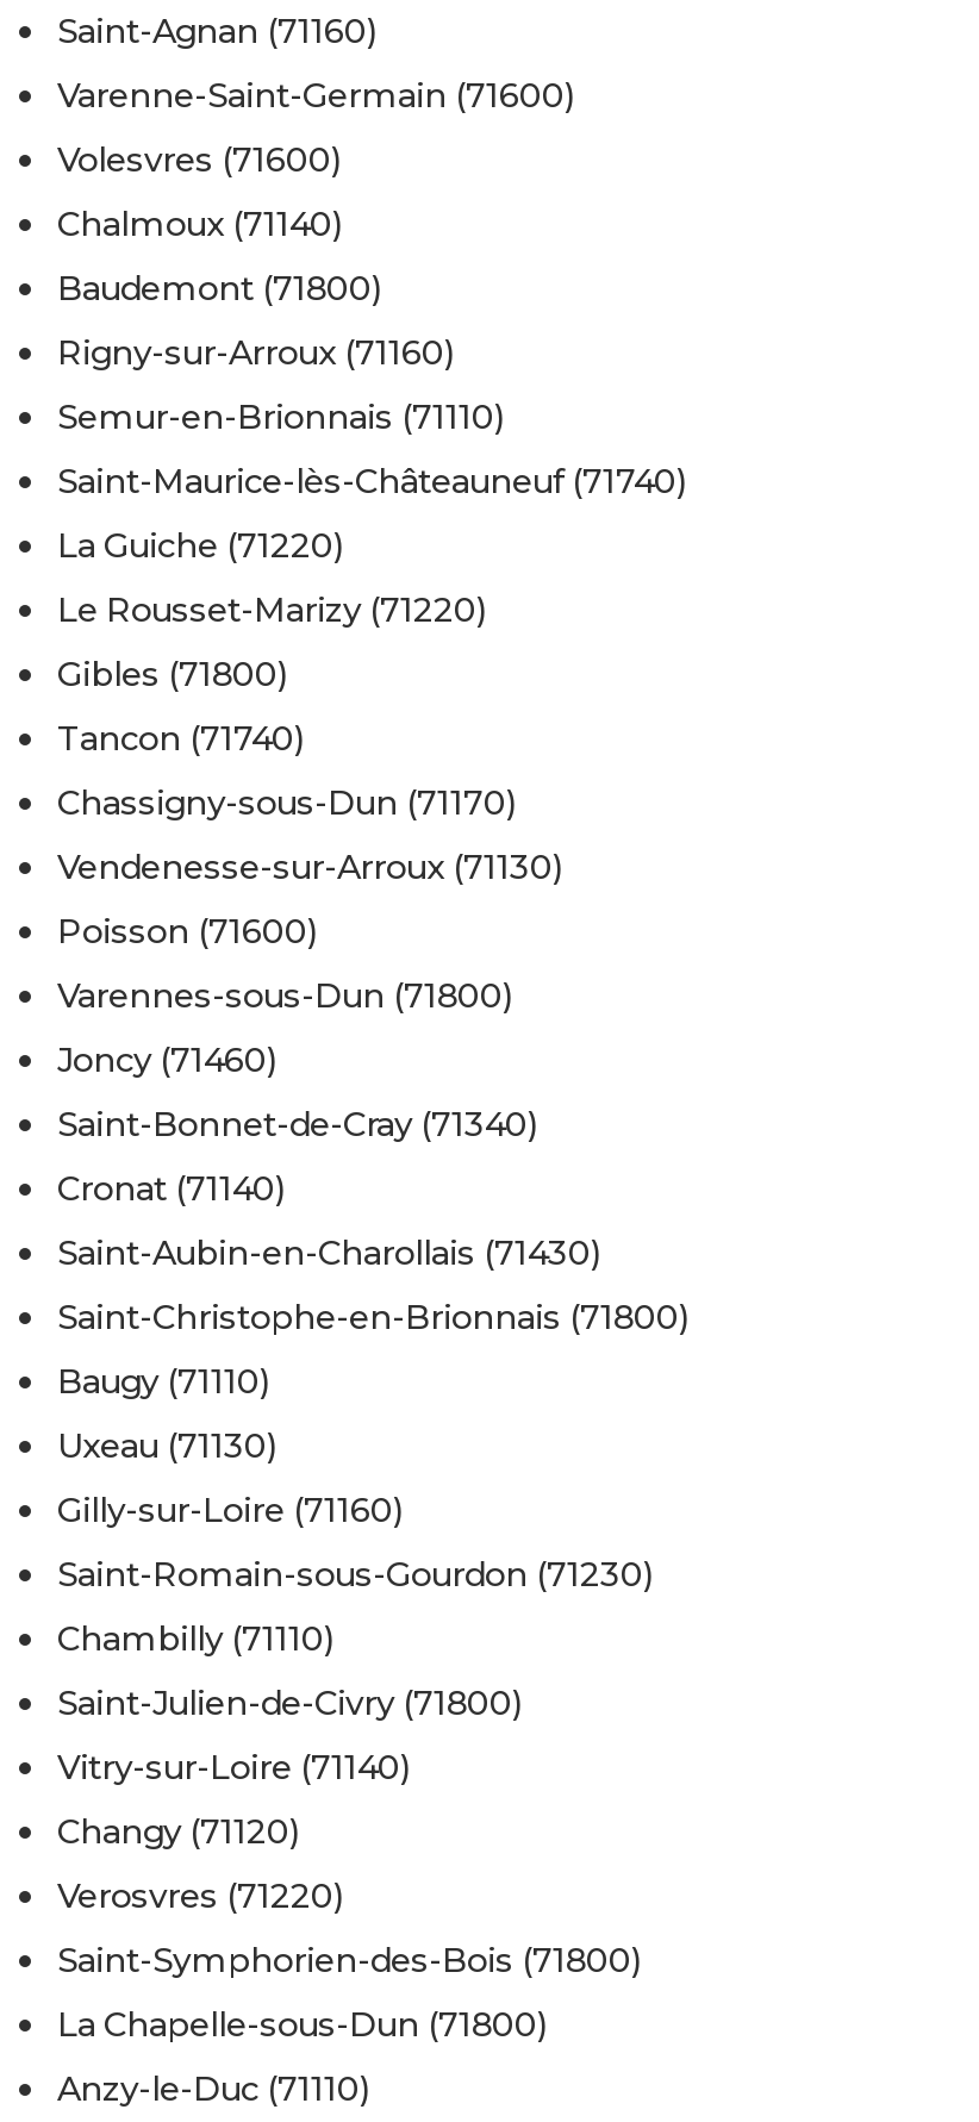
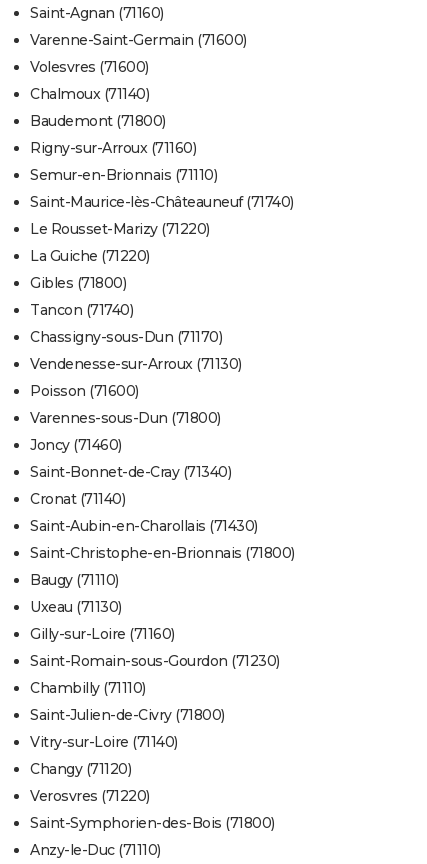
[57,524,342,567] La Guiche (71220) -> none
none -> [30,247,149,265] La Guiche (71220)
[57,2003,545,2046] La Chapelle-sous-Dun (71800) -> none

